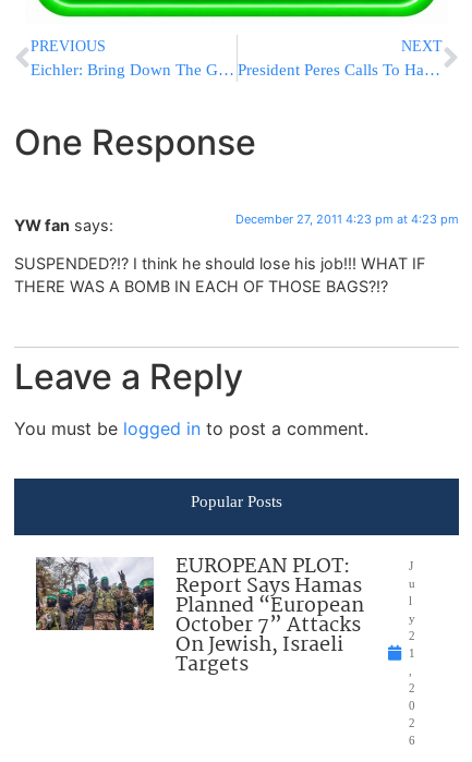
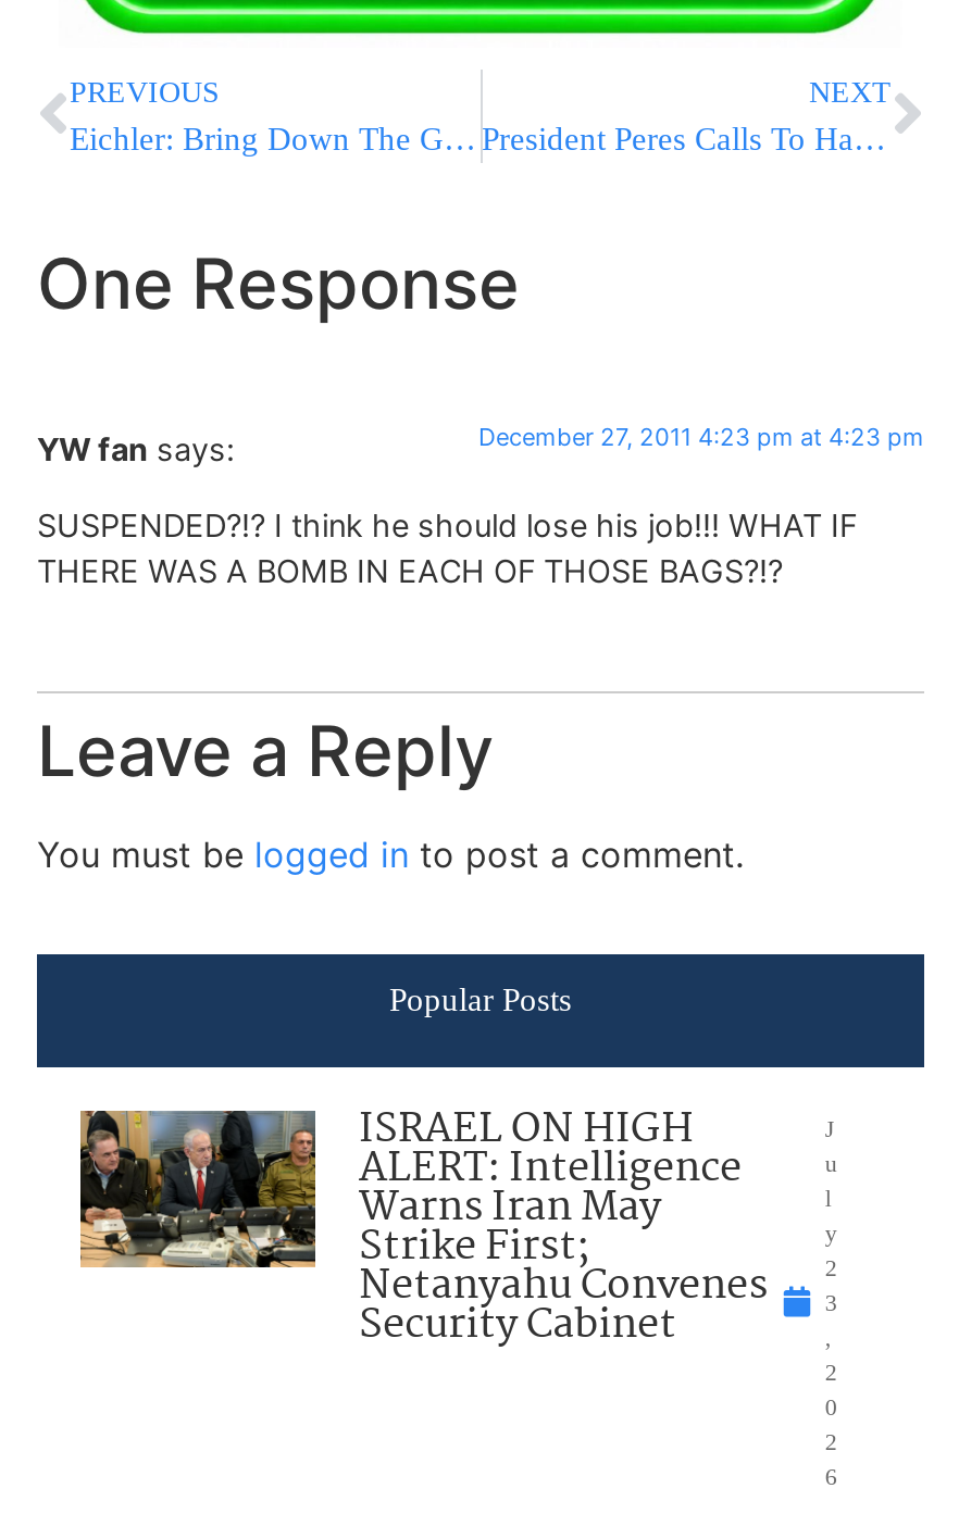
[35,550,364,681] [image] | EUROPEAN PLOT: | Report Says Hamas | Planned “European | October 7” Attacks | On Jewish, Israeli | Targets -> [78,1097,768,1358] [image] | ISRAEL ON HIGH | ALERT: Intelligence | Warns Iran May | Strike First; | Netanyahu Convenes | Security Cabinet
[409,646,415,659] 1 -> [825,1288,838,1314] 3

